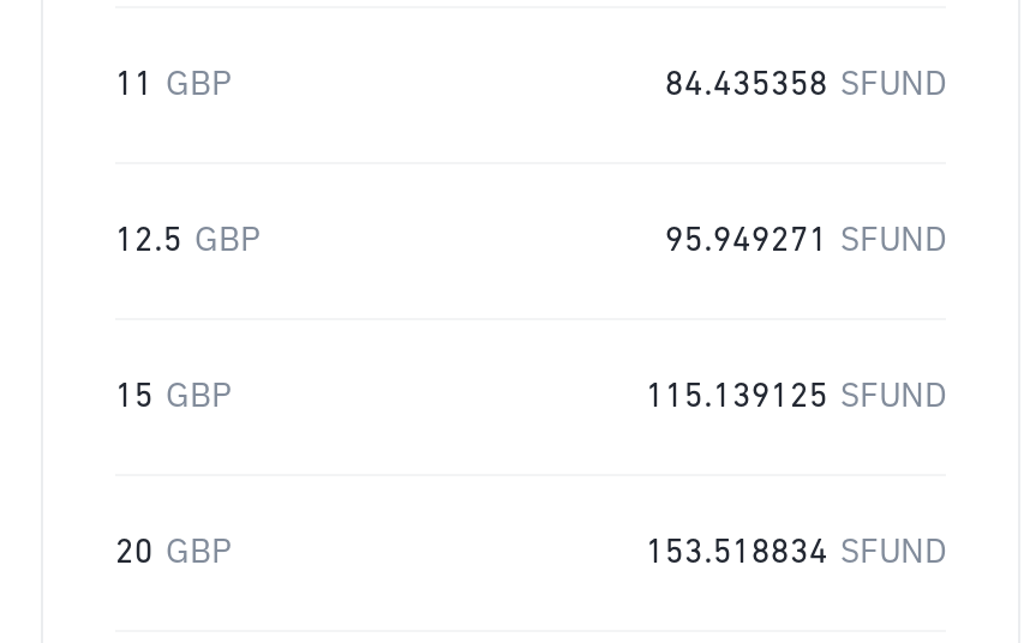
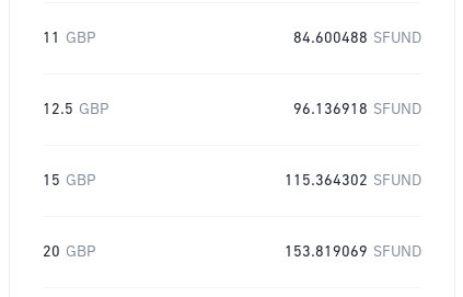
[665,68,946,102] 84.435358 SFUND -> [293,31,421,46] 84.600488 SFUND
[665,224,946,258] 95.949271 SFUND -> [293,102,421,117] 96.136918 SFUND
[646,380,946,414] 115.139125 SFUND -> [285,173,421,189] 115.364302 SFUND
[646,536,946,570] 153.518834 SFUND -> [285,244,421,260] 153.819069 SFUND

